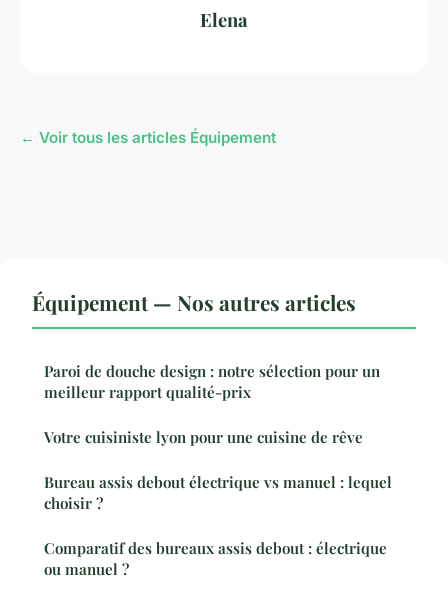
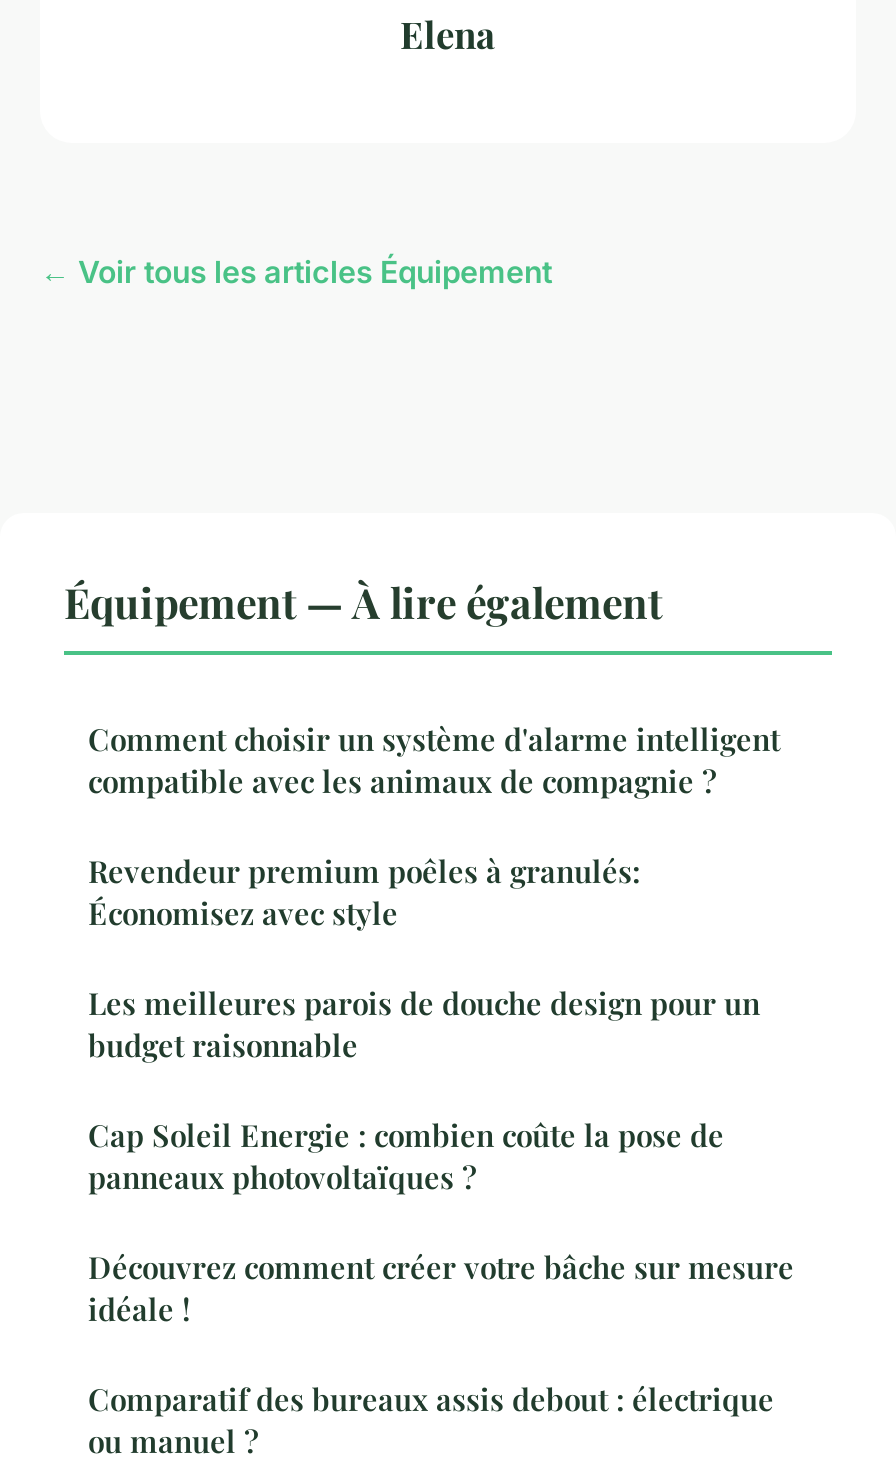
[32,288,392,513] Équipement — Nos autres articles | Paroi de douche design : notre sélection pour un | meilleur rapport qualité-prix | Votre cuisiniste lyon pour une cuisine de rêve | Bureau assis debout électrique vs manuel : lequel | choisir ? -> [64,572,794,1328] Équipement — À lire également | Comment choisir un système d'alarme intelligent | compatible avec les animaux de compagnie ? | Revendeur premium poêles à granulés: | Économisez avec style | Les meilleures parois de douche design pour un | budget raisonnable | Cap Soleil Energie : combien coûte la pose de | panneaux photovoltaïques ? | Découvrez comment créer votre bâche sur mesure | idéale !

